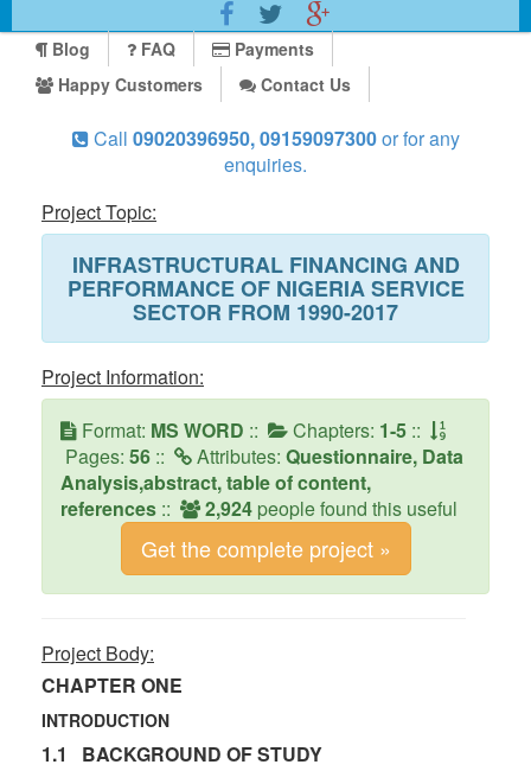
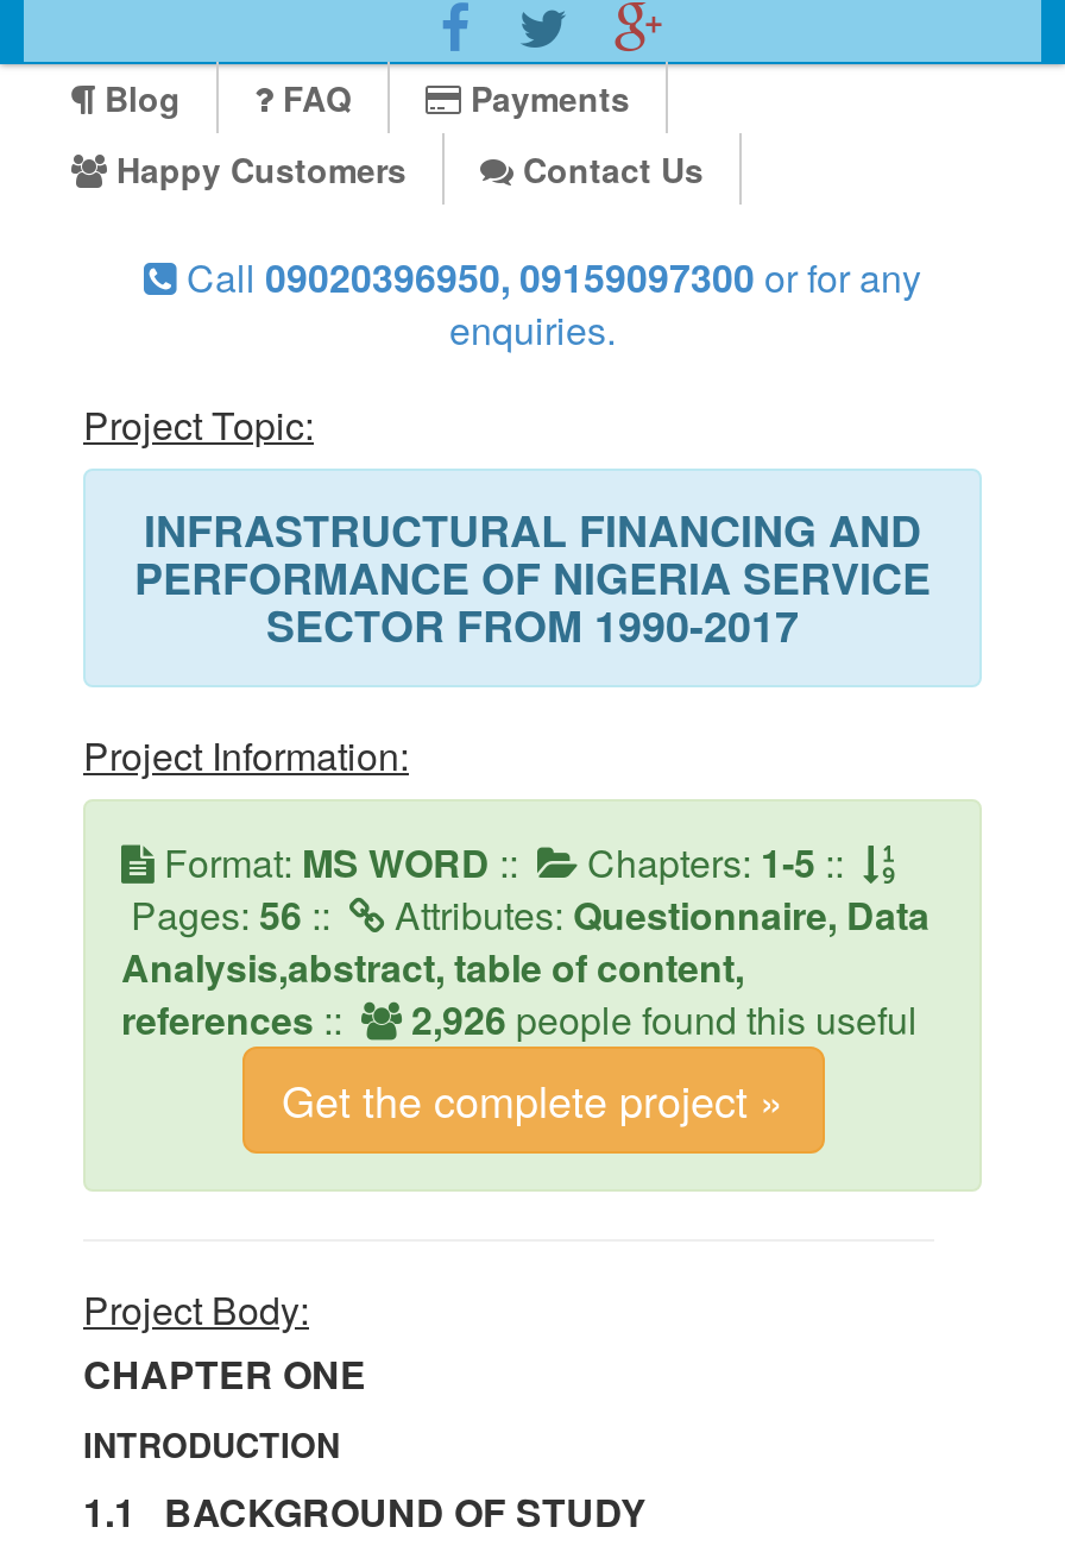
[205,495,458,522] 2,924 people found this useful -> [411,992,918,1047] 2,926 people found this useful

